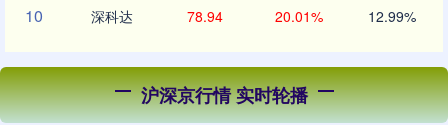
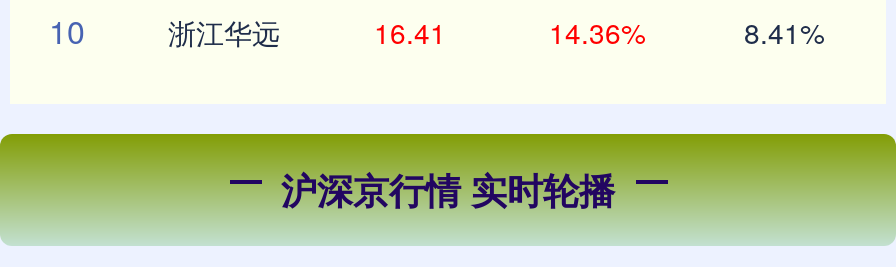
[91,6,416,26] 深科达 | 78.94 | 20.01% | 12.99% -> [168,12,824,52] 浙江华远 | 16.41 | 14.36% | 8.41%

